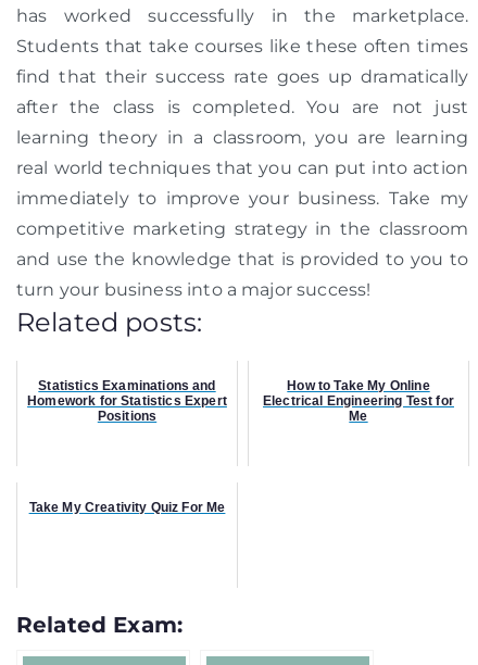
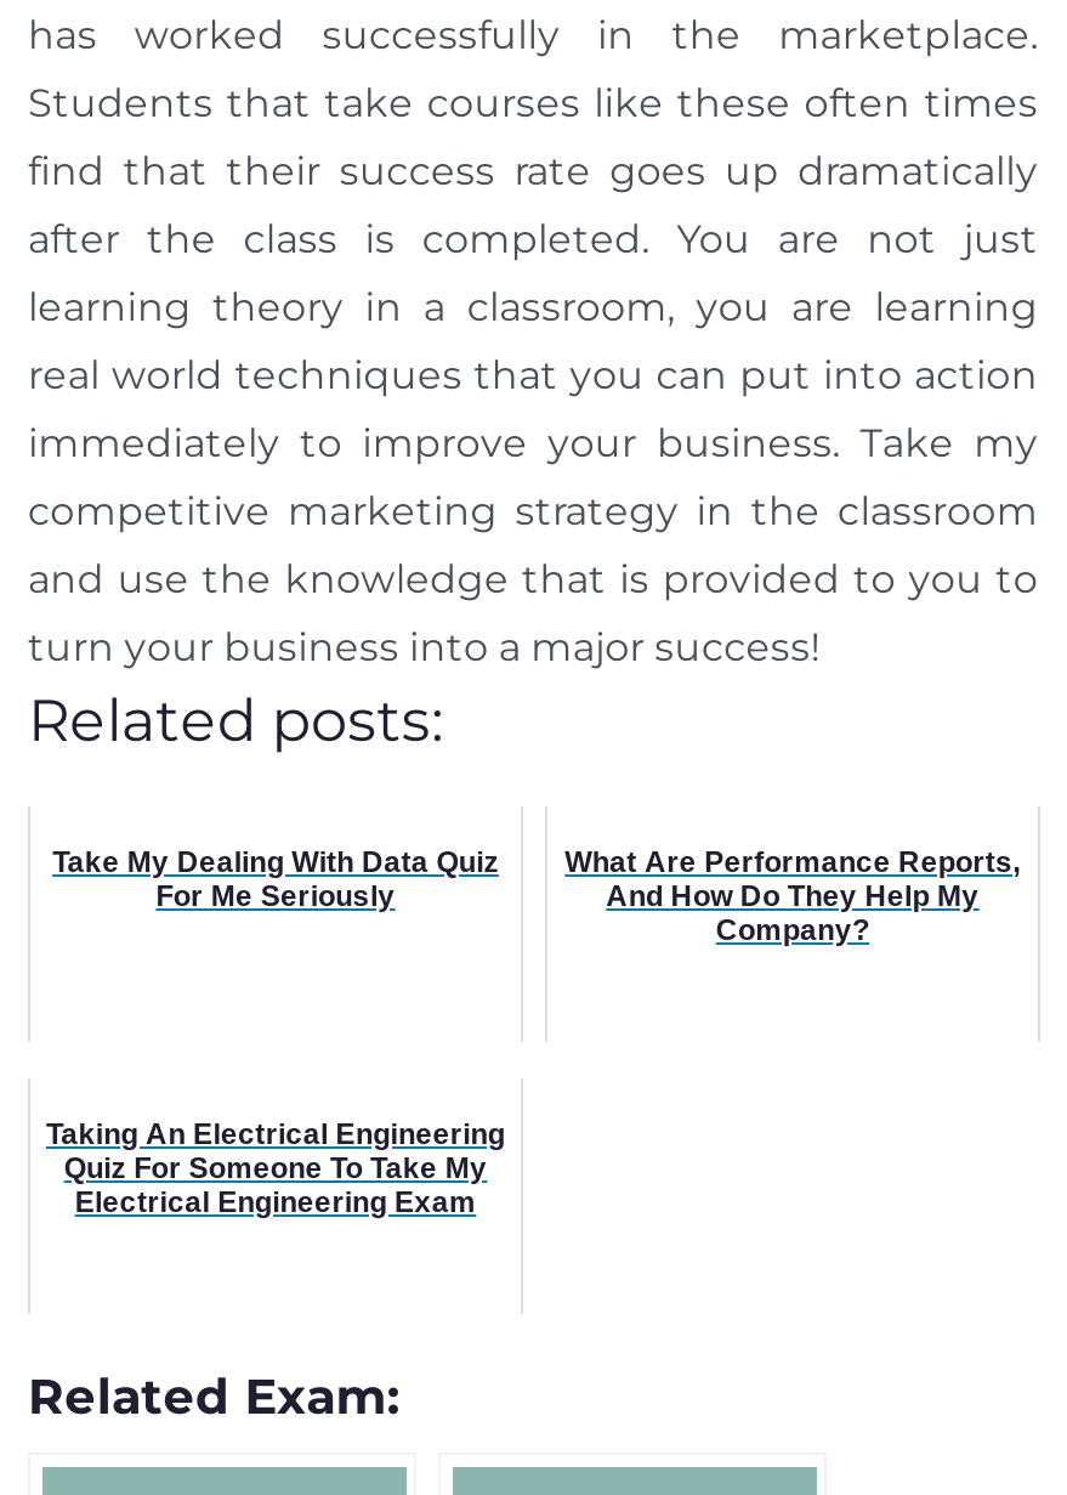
[27,378,227,424] Statistics Examinations and | Homework for Statistics Expert | Positions -> [52,845,499,913] Take My Dealing With Data Quiz | For Me Seriously
[263,378,454,424] How to Take My Online | Electrical Engineering Test for | Me -> [565,845,1020,947] What Are Performance Reports, | And How Do They Help My | Company?
[29,500,225,515] Take My Creativity Quiz For Me -> [46,1117,505,1219] Taking An Electrical Engineering | Quiz For Someone To Take My | Electrical Engineering Exam

